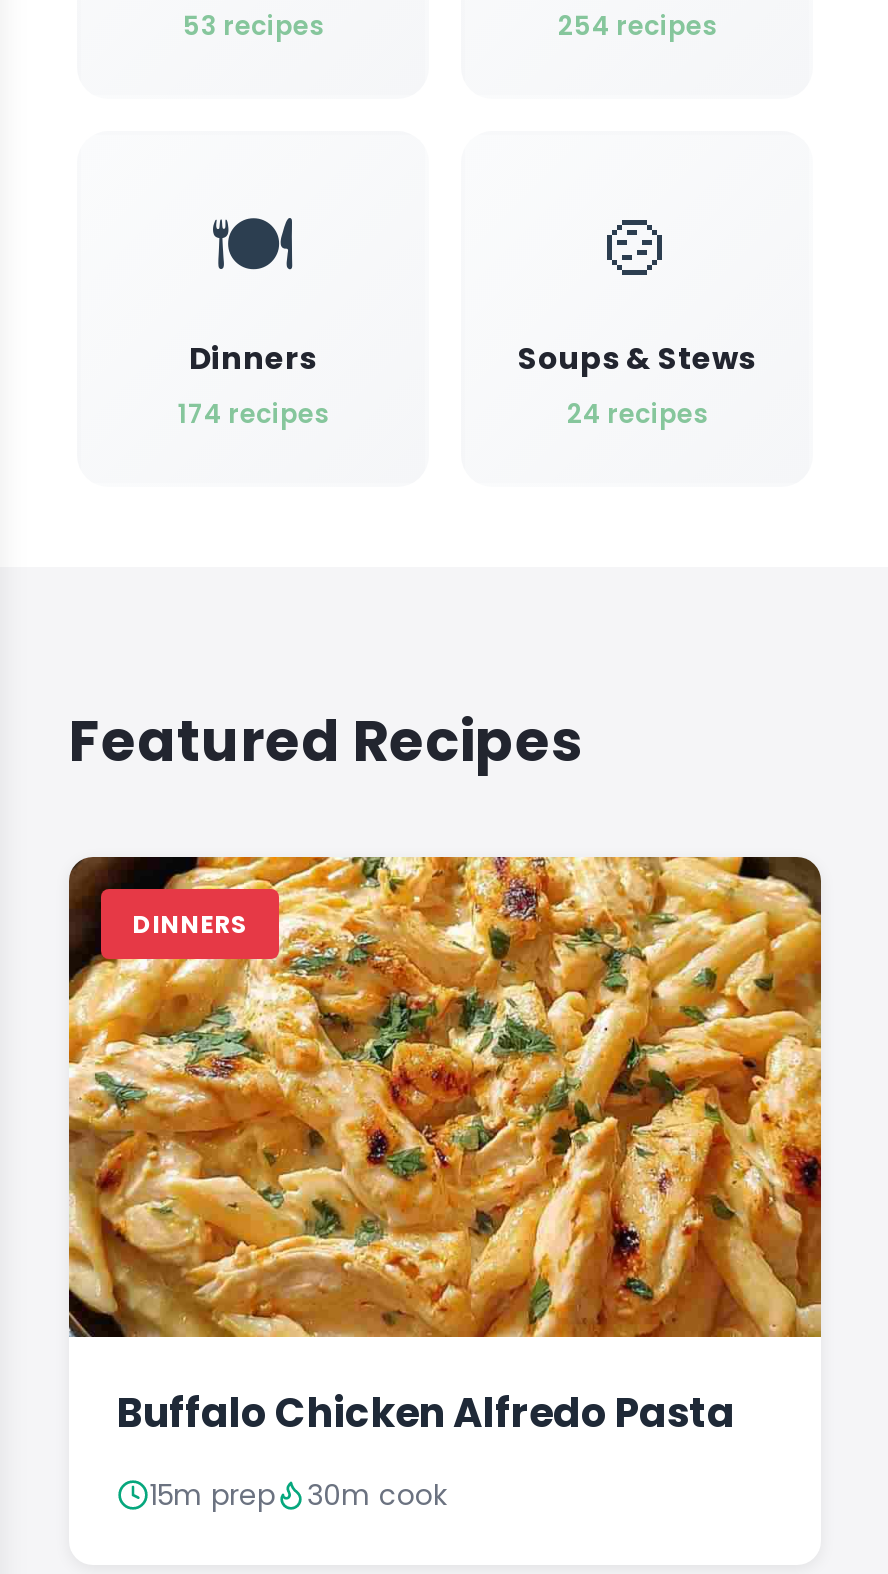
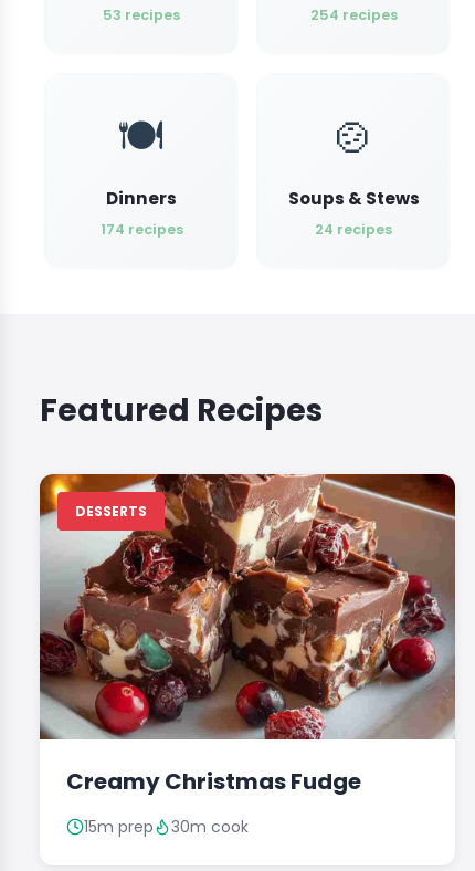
[67,855,823,1339] [image] | DINNERS -> [39,473,456,741] [image] | DESSERTS
[117,1385,735,1441] Buffalo Chicken Alfredo Pasta -> [66,766,361,797] Creamy Christmas Fudge

